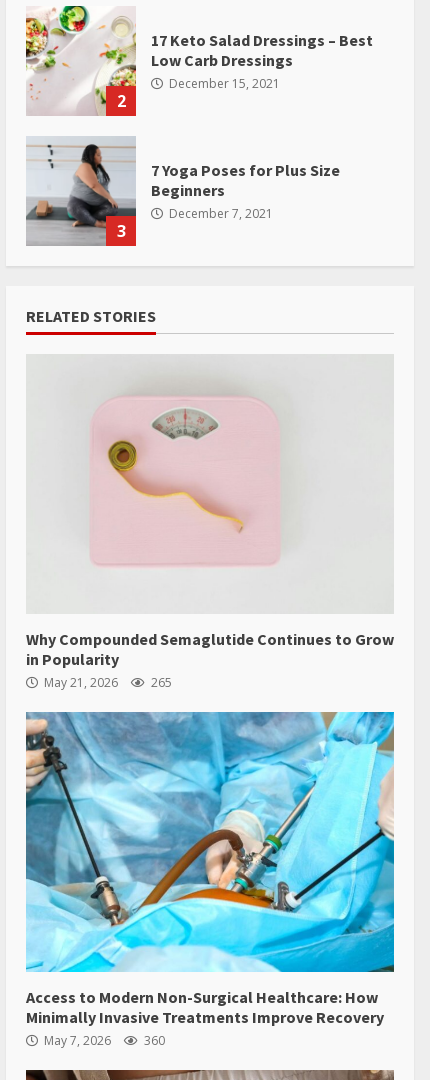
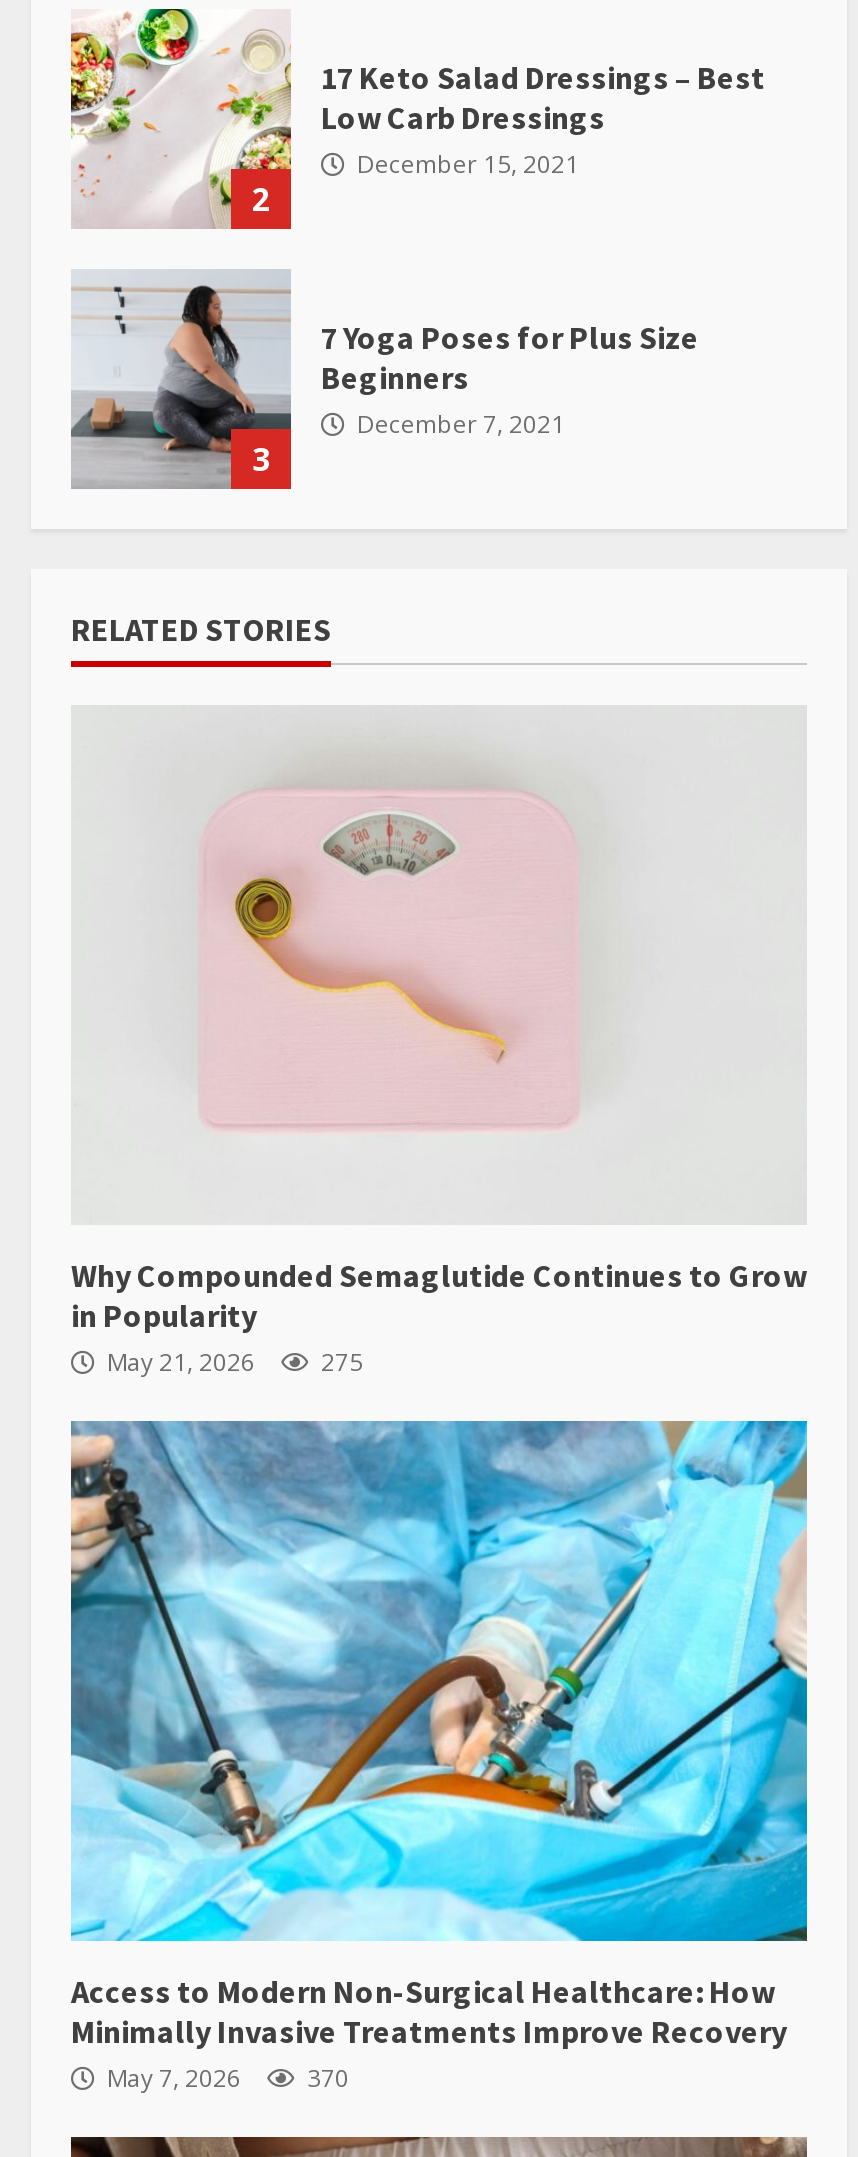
[41,674,172,691] May 21, 2026 265 -> [101,1345,363,1379] May 21, 2026 275
[41,1032,165,1049] May 7, 2026 360 -> [101,2061,349,2095] May 7, 2026 370

